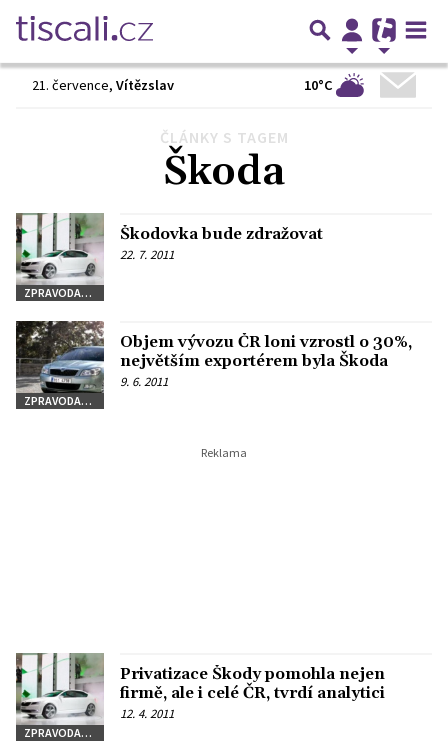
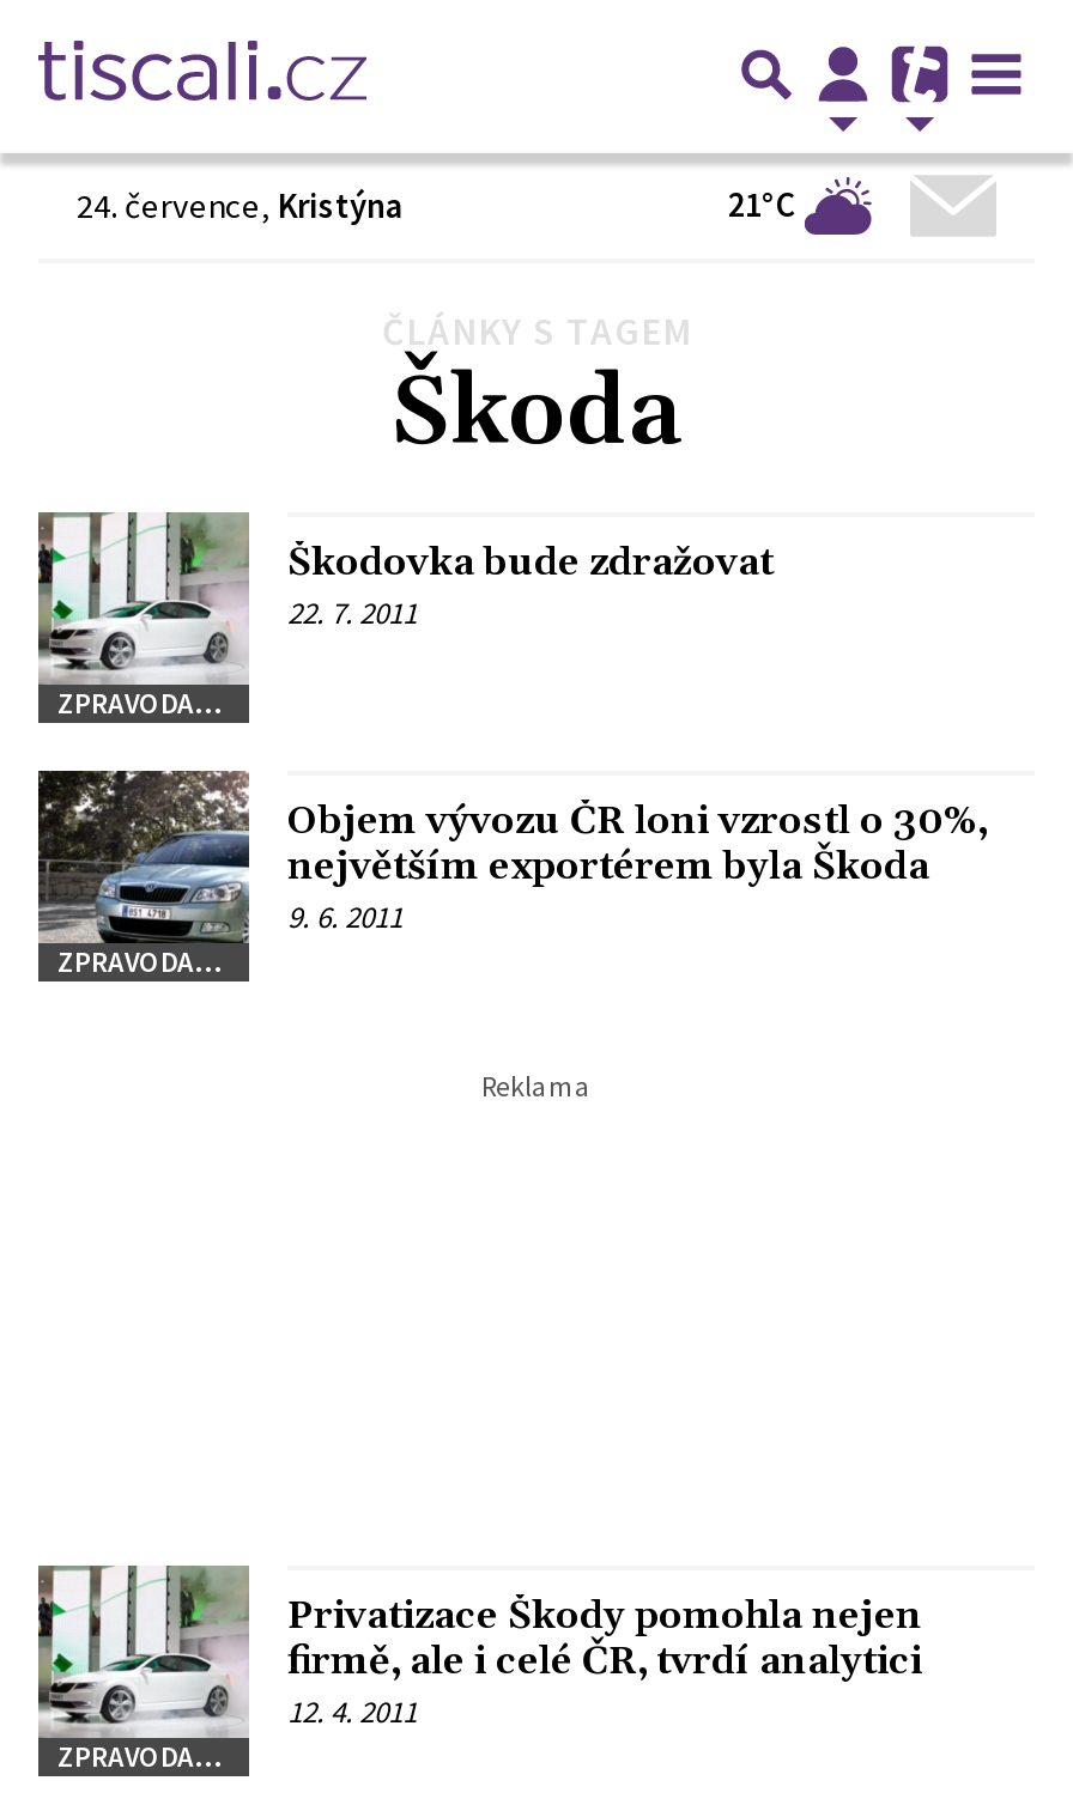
[32,75,336,94] 21. července, Vítězslav | 10°C -> [77,183,805,227] 24. července, Kristýna | 21°C

